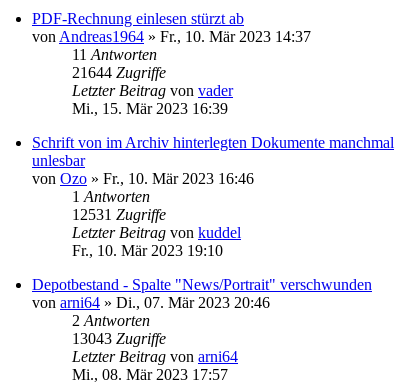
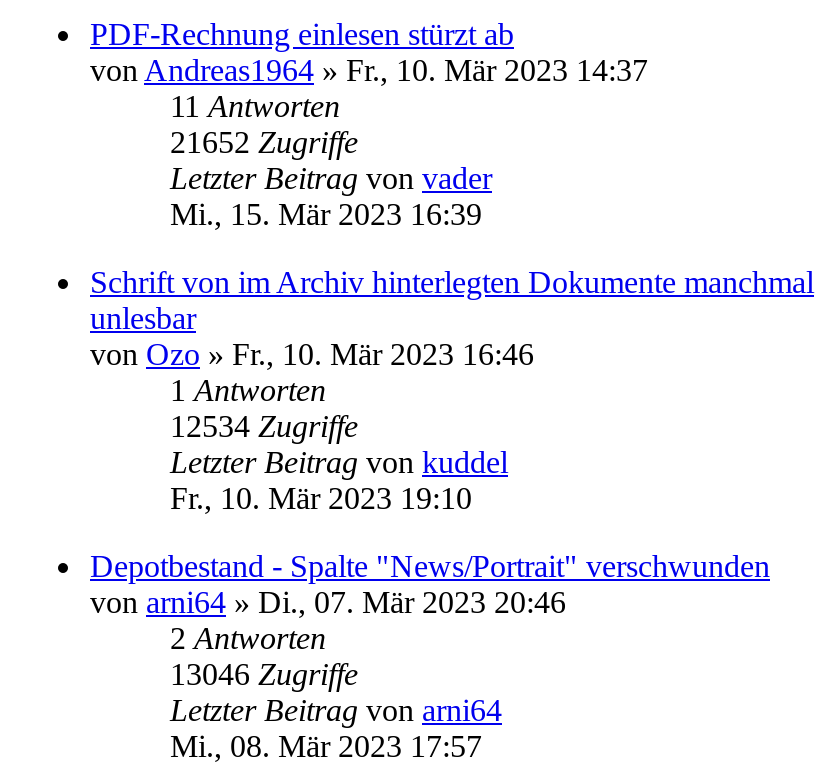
[72,64,166,81] 21644 Zugriffe -> [170,125,358,159] 21652 Zugriffe
[72,206,166,223] 12531 Zugriffe -> [170,409,358,443] 12534 Zugriffe
[72,330,166,347] 13043 Zugriffe -> [170,657,358,691] 13046 Zugriffe

